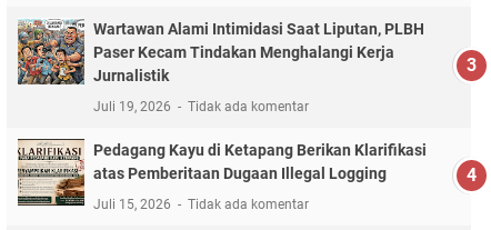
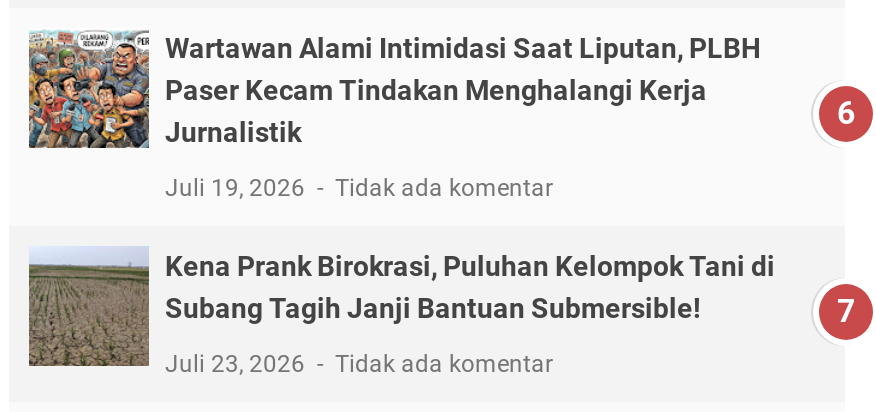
[17,138,427,207] [image] | Pedagang Kayu di Ketapang Berikan Klarifikasi | atas Pemberitaan Dugaan Illegal Logging -> [27,246,775,368] [image] | Kena Prank Birokrasi, Puluhan Kelompok Tani di | Subang Tagih Janji Bantuan Submersible!
[93,196,309,212] Juli 15, 2026 Tidak ada komentar -> [165,350,553,378] Juli 23, 2026 Tidak ada komentar

